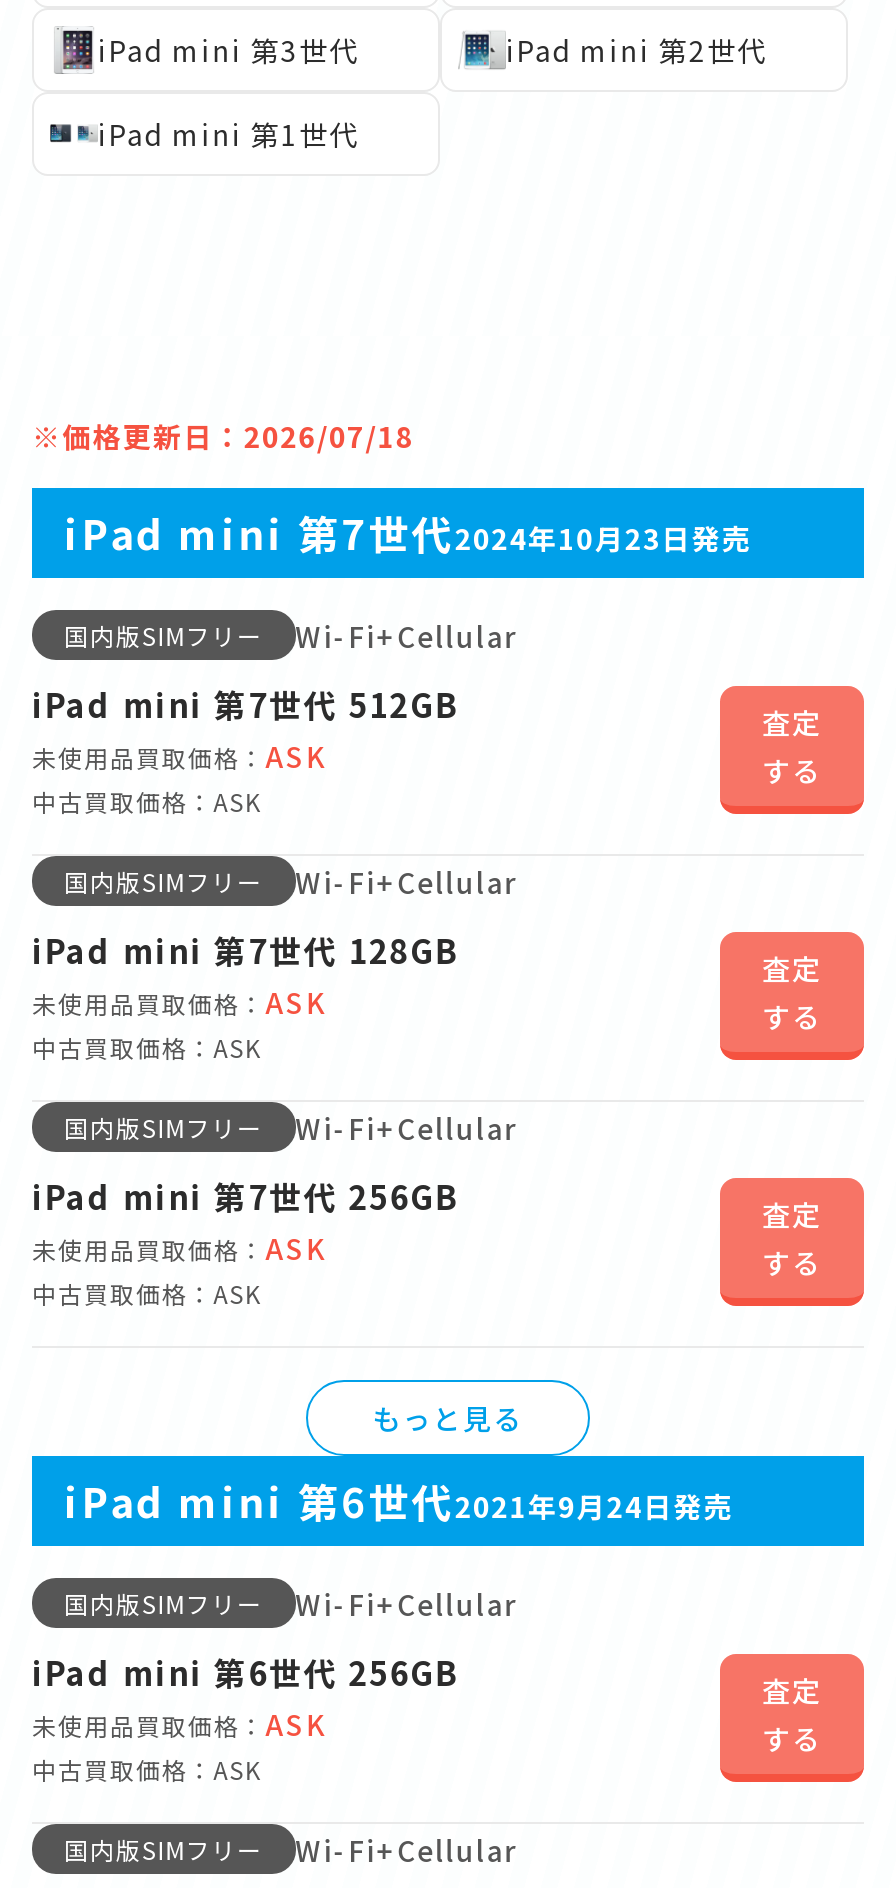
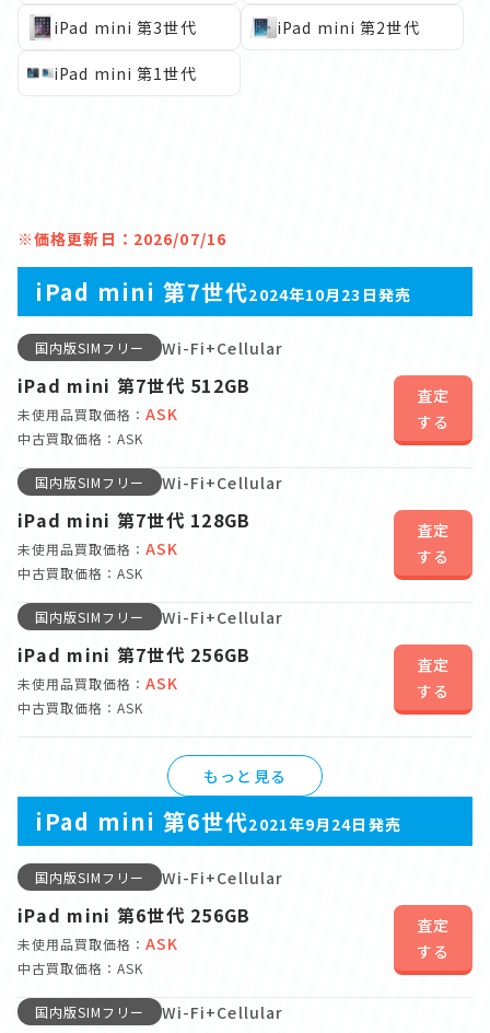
[32,416,414,456] ※価格更新日：2026/07/18 -> [17,228,226,249] ※価格更新日：2026/07/16

